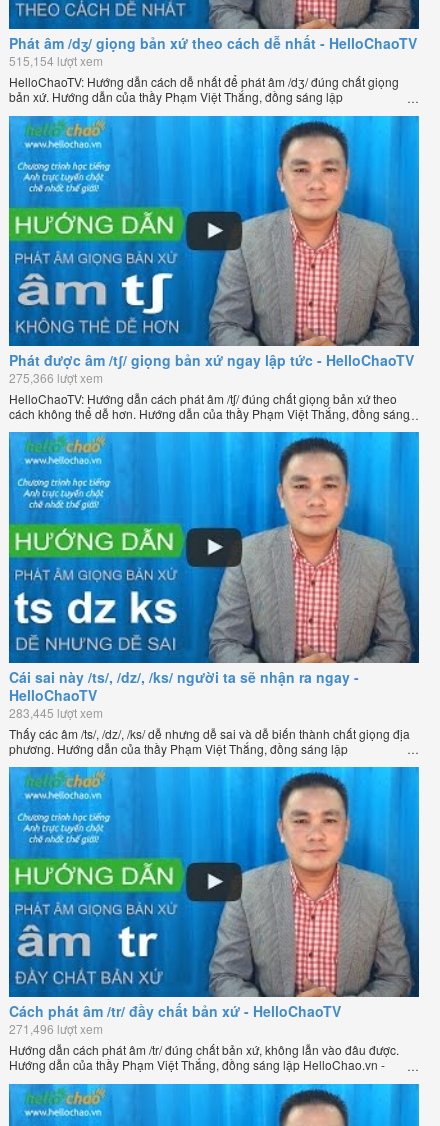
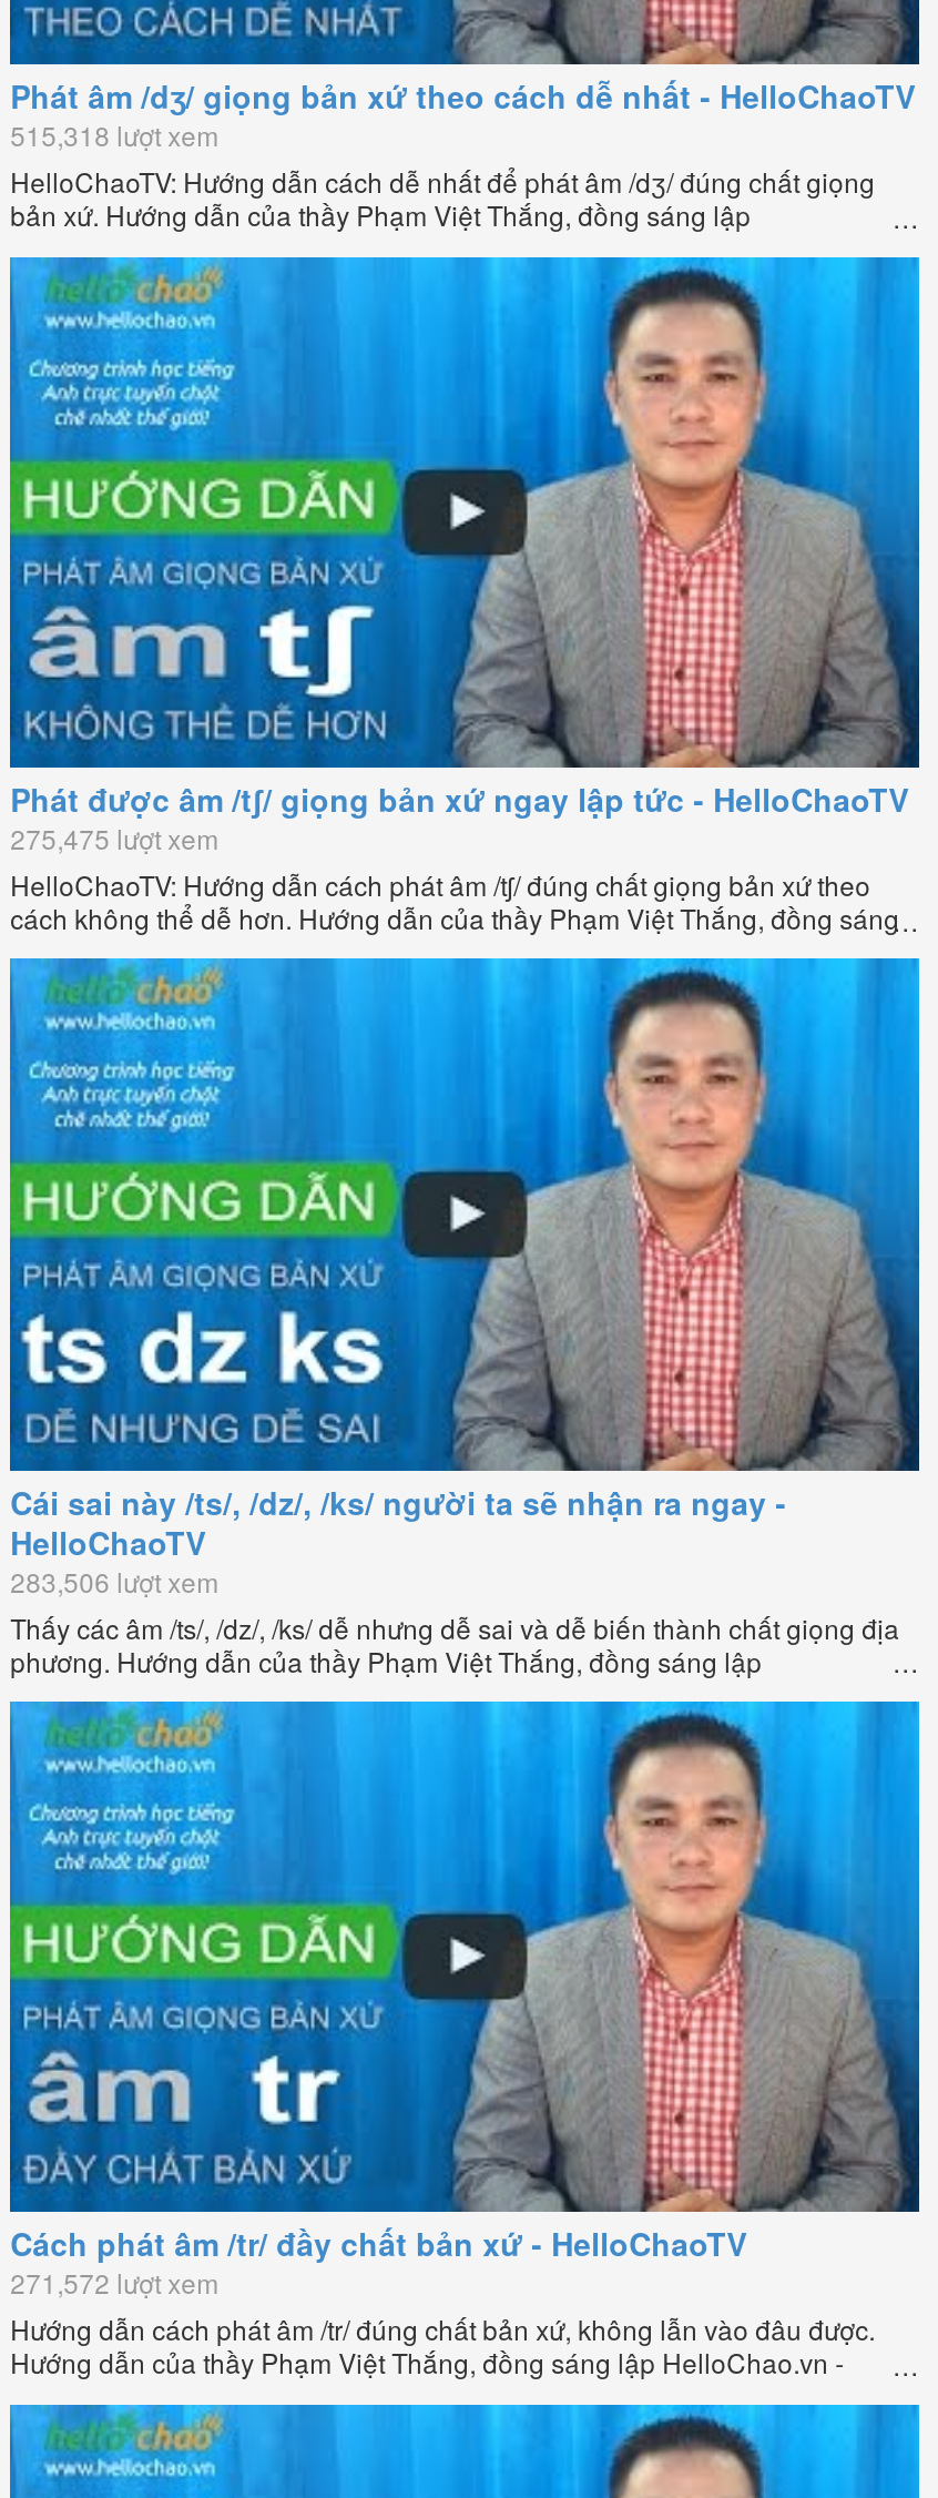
[9,52,103,69] 515,154 lượt xem -> [10,116,219,154] 515,318 lượt xem
[9,369,103,386] 275,366 lượt xem -> [10,819,219,857] 275,475 lượt xem
[9,704,103,721] 283,445 lượt xem -> [10,1561,219,1599] 283,506 lượt xem
[9,1020,103,1037] 271,496 lượt xem -> [10,2264,219,2301] 271,572 lượt xem

